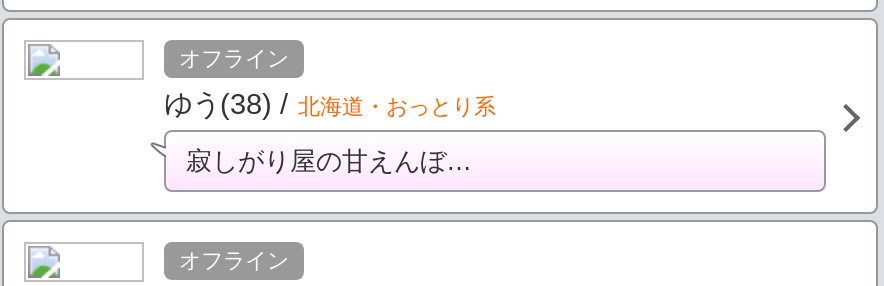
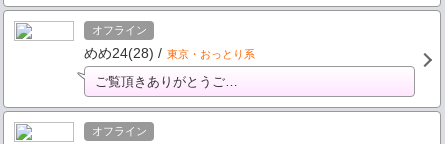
[164,88,496,120] ゆう(38) / 北海道・おっとり系 -> [84,45,255,61] めめ24(28) / 東京・おっとり系
[186,146,472,176] 寂しがり屋の甘えんぼ… -> [95,74,238,89] ご覧頂きありがとうご…

